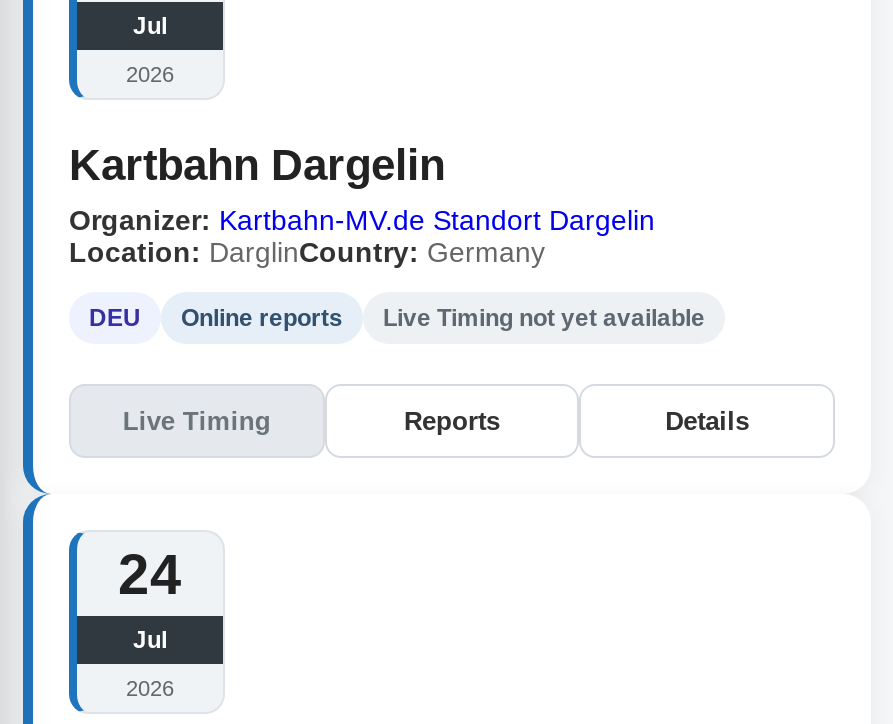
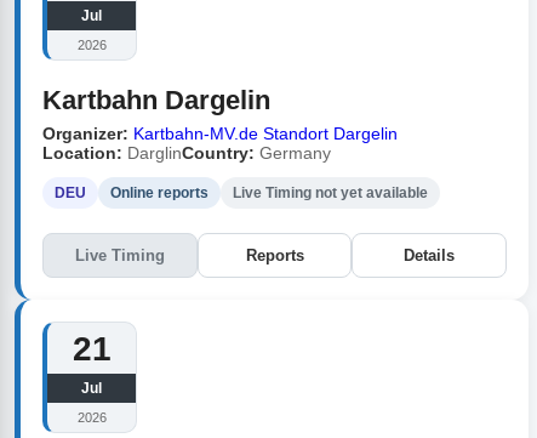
[118,544,182,606] 24 -> [72,330,111,368] 21

